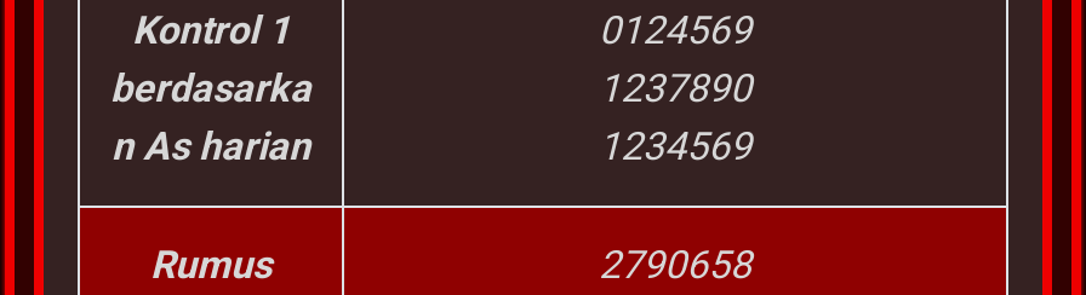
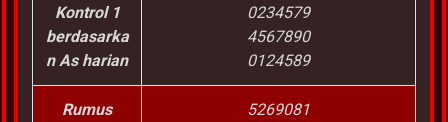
[599,7,751,53] 0124569 -> [247,3,310,22] 0234579
[599,65,751,111] 1237890 -> [247,27,310,46] 4567890
[599,123,751,169] 1234569 -> [247,51,310,70] 0124589
[599,242,751,288] 2790658 -> [247,100,310,119] 5269081

